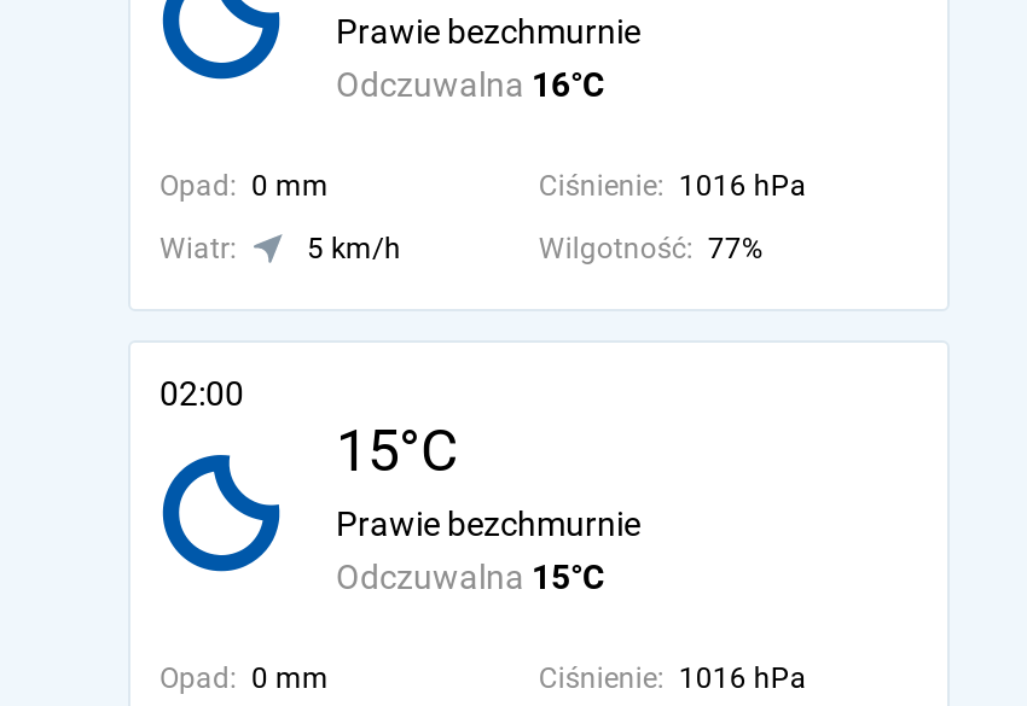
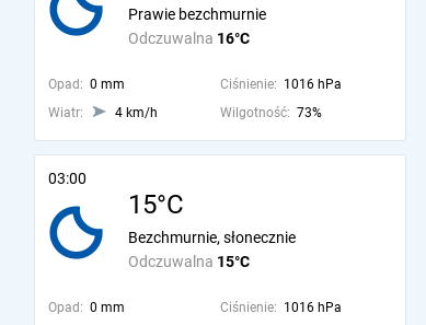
[307,232,401,266] 5 km/h -> [115,105,158,120] 4 km/h
[539,232,763,266] Wilgotność: 77% -> [220,105,322,120] Wilgotność: 73%
[159,374,244,413] 02:00 -> [48,170,87,187] 03:00
[336,504,640,543] Prawie bezchmurnie -> [128,229,296,246] Bezchmurnie, słonecznie

